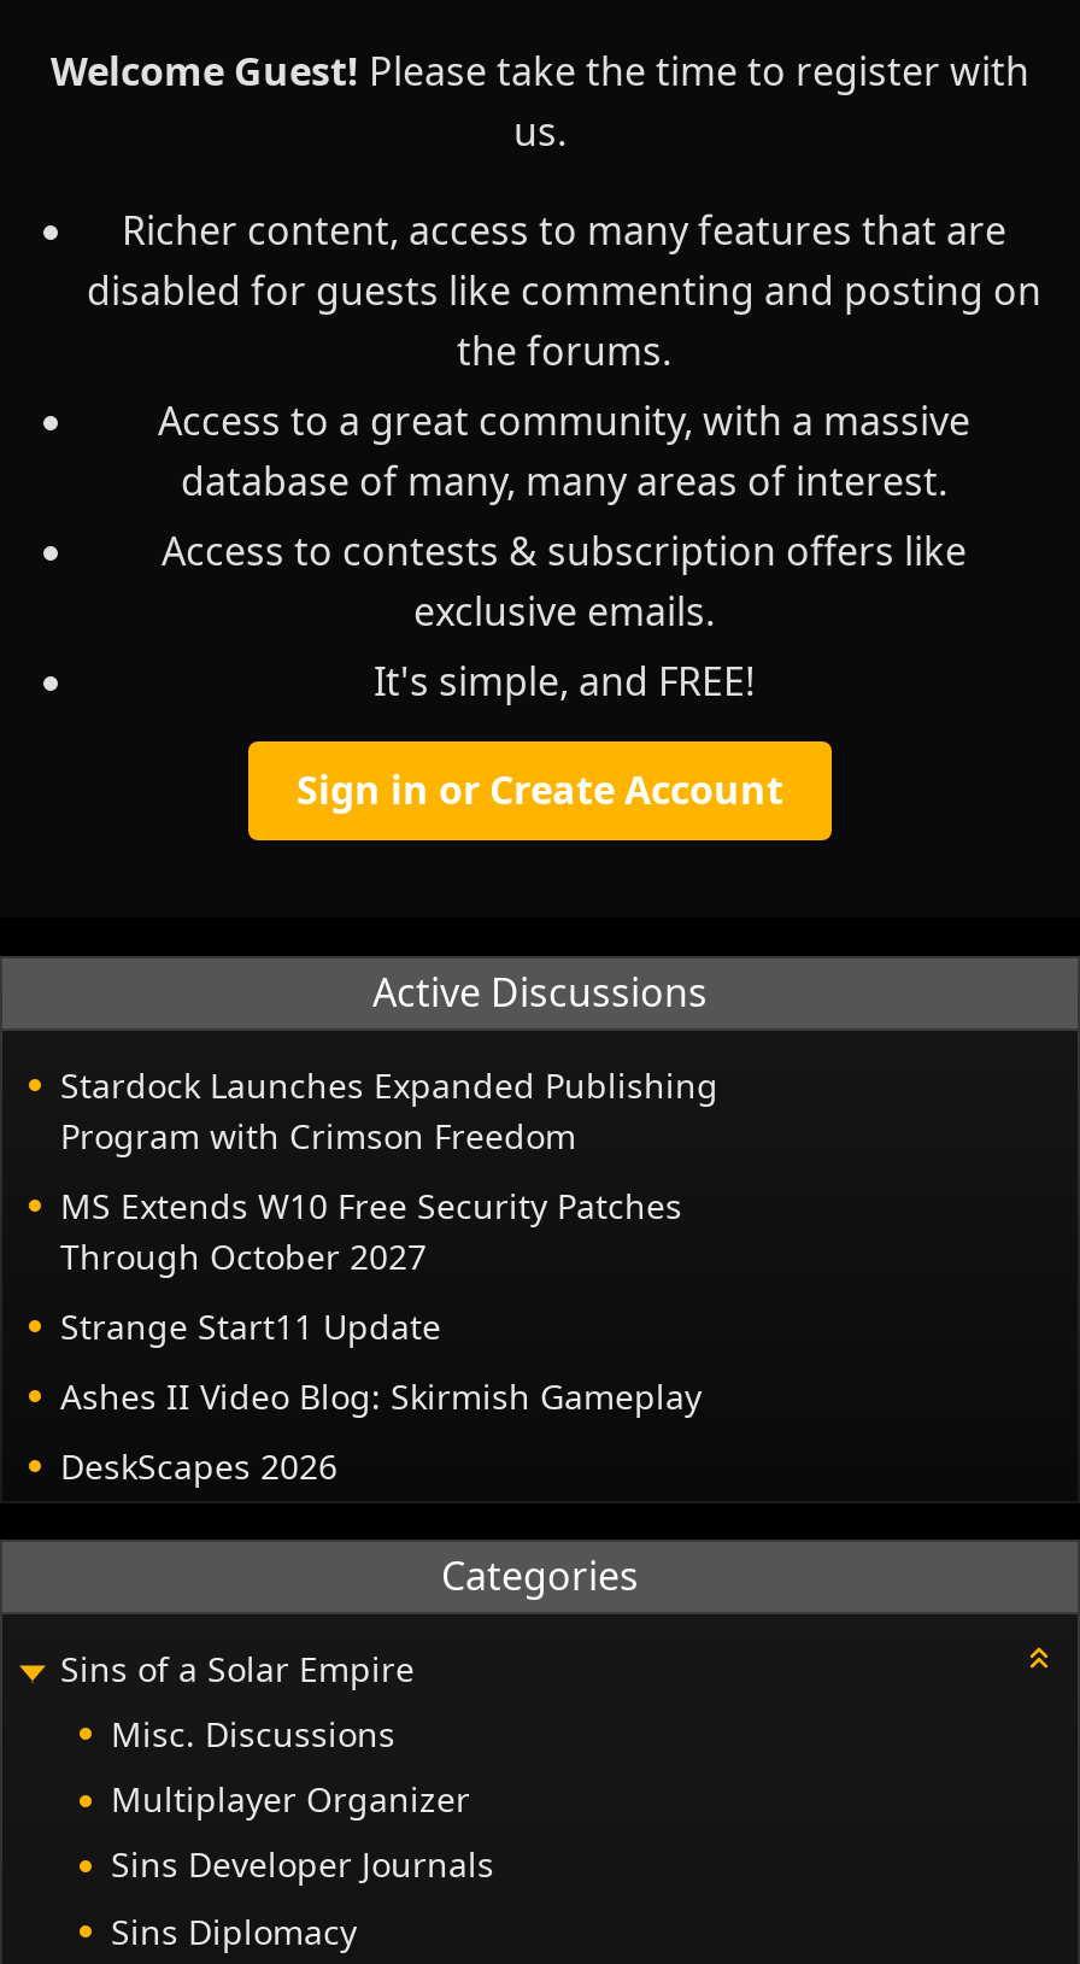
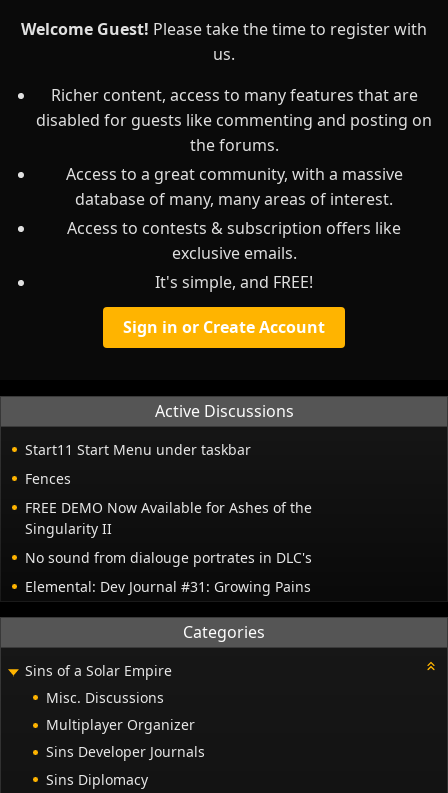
[60,1062,718,1158] Stardock Launches Expanded Publishing | Program with Crimson Freedom -> [25,440,251,459] Start11 Start Menu under taskbar
[60,1182,682,1279] MS Extends W10 Free Security Patches | Through October 2027 -> [25,469,71,488] Fences
[60,1303,441,1349] Strange Start11 Update -> [25,498,312,538] FREE DEMO Now Available for Ashes of the | Singularity II
[60,1373,702,1419] Ashes II Video Blog: Skirmish Gameplay -> [25,548,312,567] No sound from dialouge portrates in DLC's
[60,1443,337,1489] DeskScapes 2026 -> [25,577,311,596] Elemental: Dev Journal #31: Growing Pains

